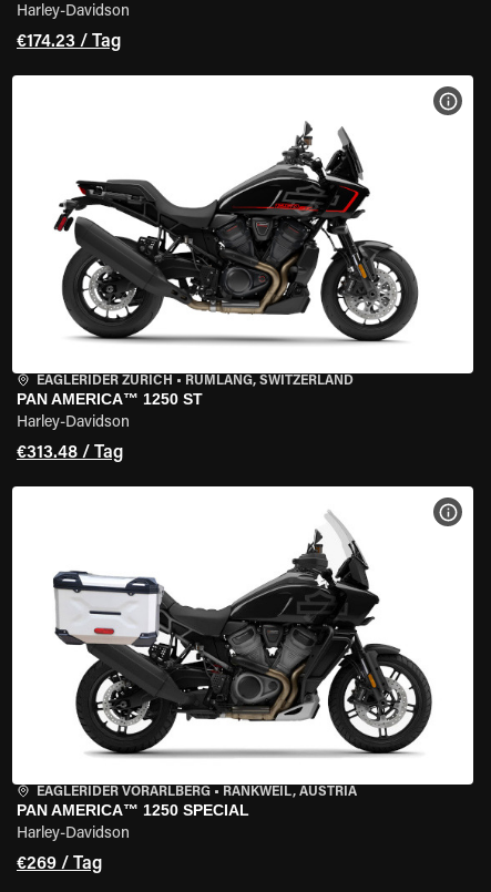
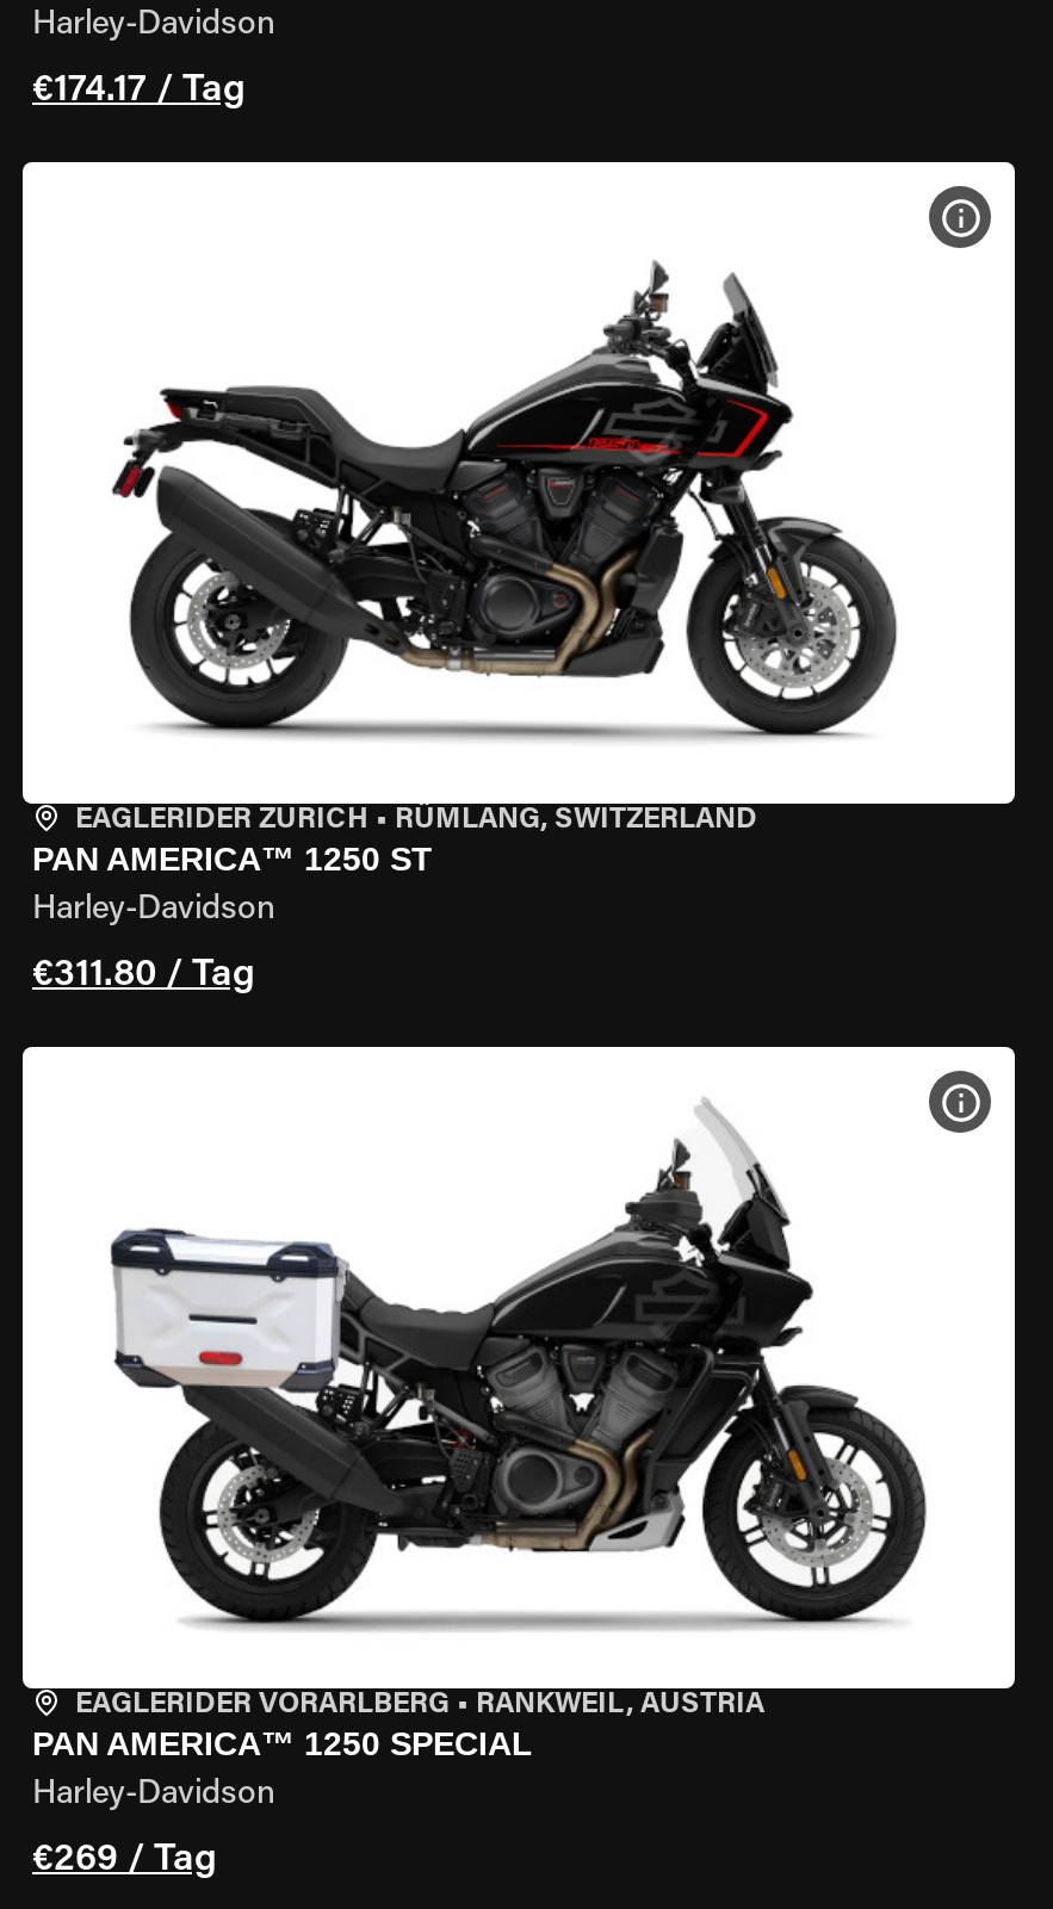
[17,33,121,51] €174.23 / Tag -> [32,72,244,110] €174.17 / Tag
[17,444,123,462] €313.48 / Tag -> [32,956,254,994] €311.80 / Tag

